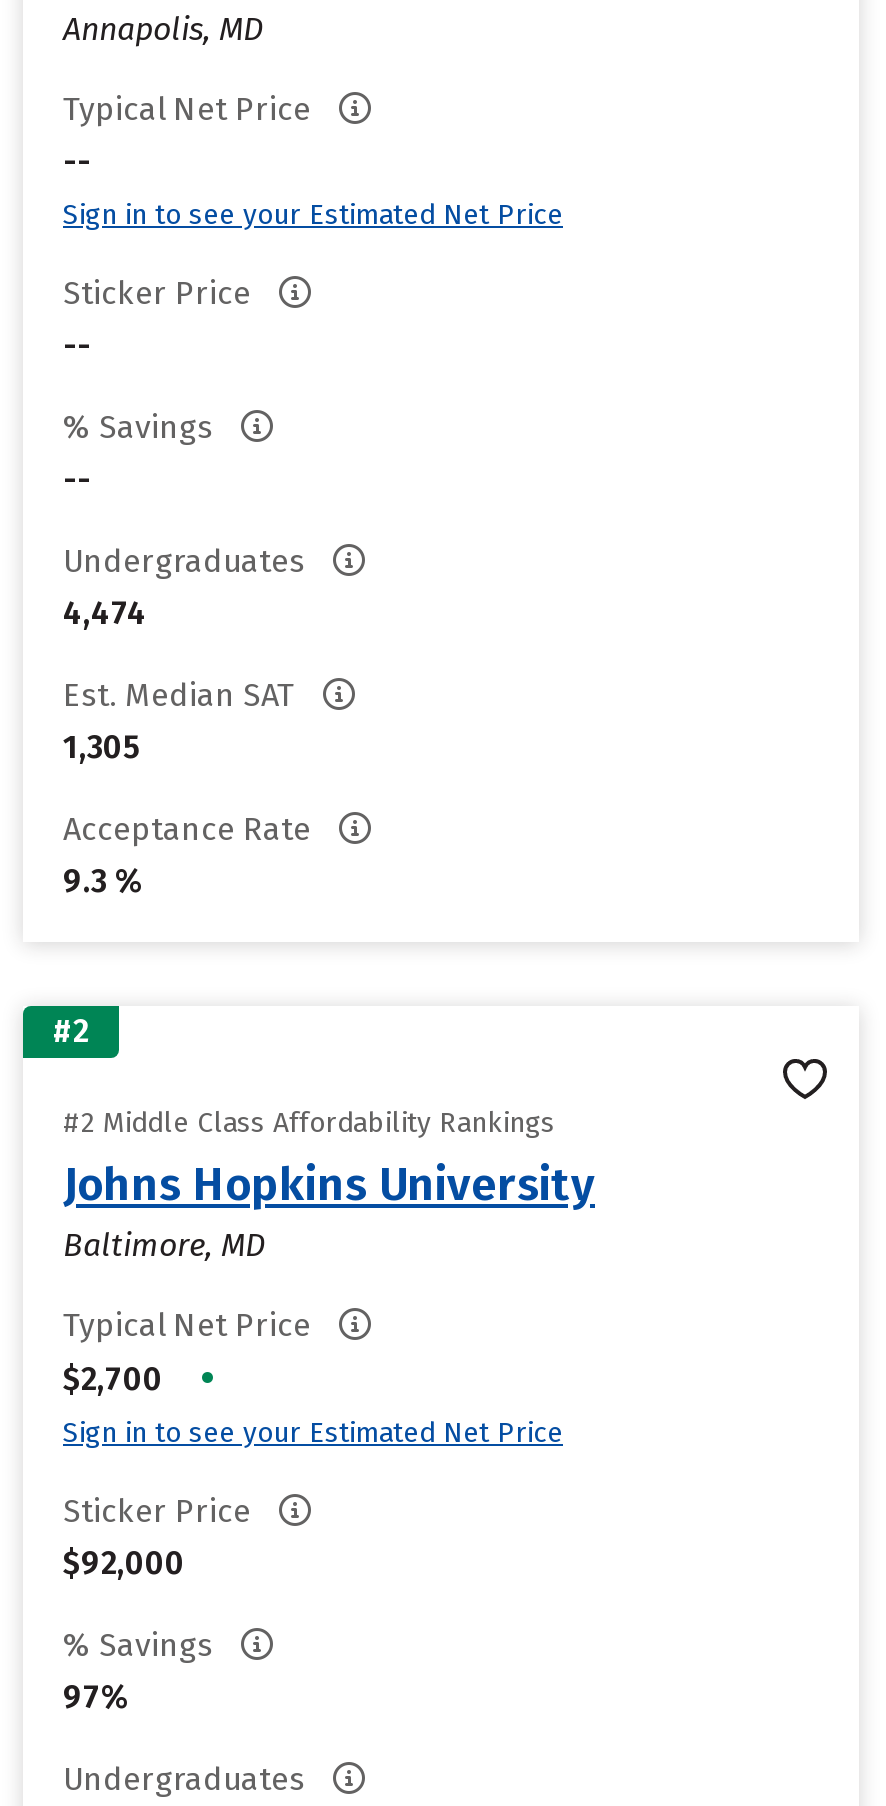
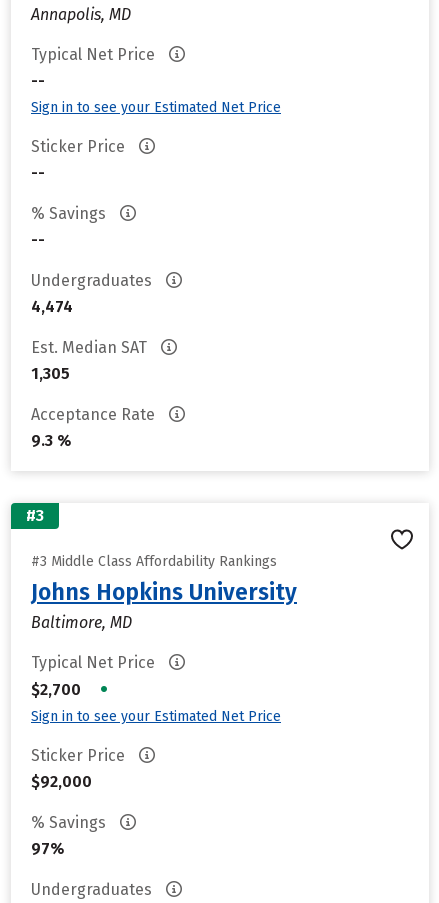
[53,1012,89,1050] #2 -> [26,506,44,525] #3
[63,1106,555,1140] #2 Middle Class Affordability Rankings -> [31,553,277,570] #3 Middle Class Affordability Rankings

